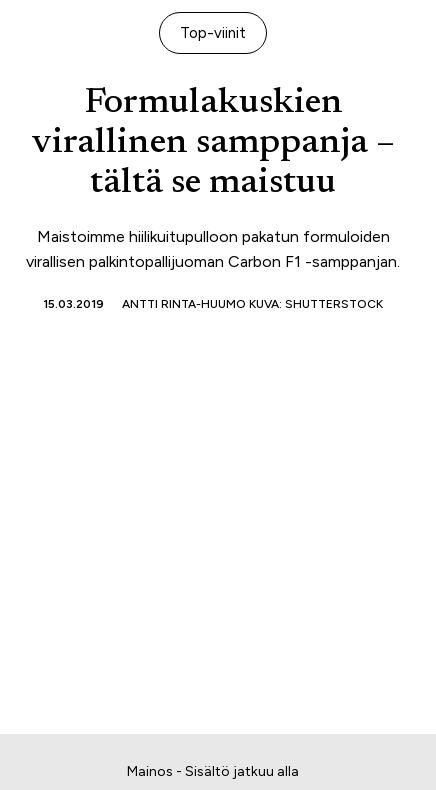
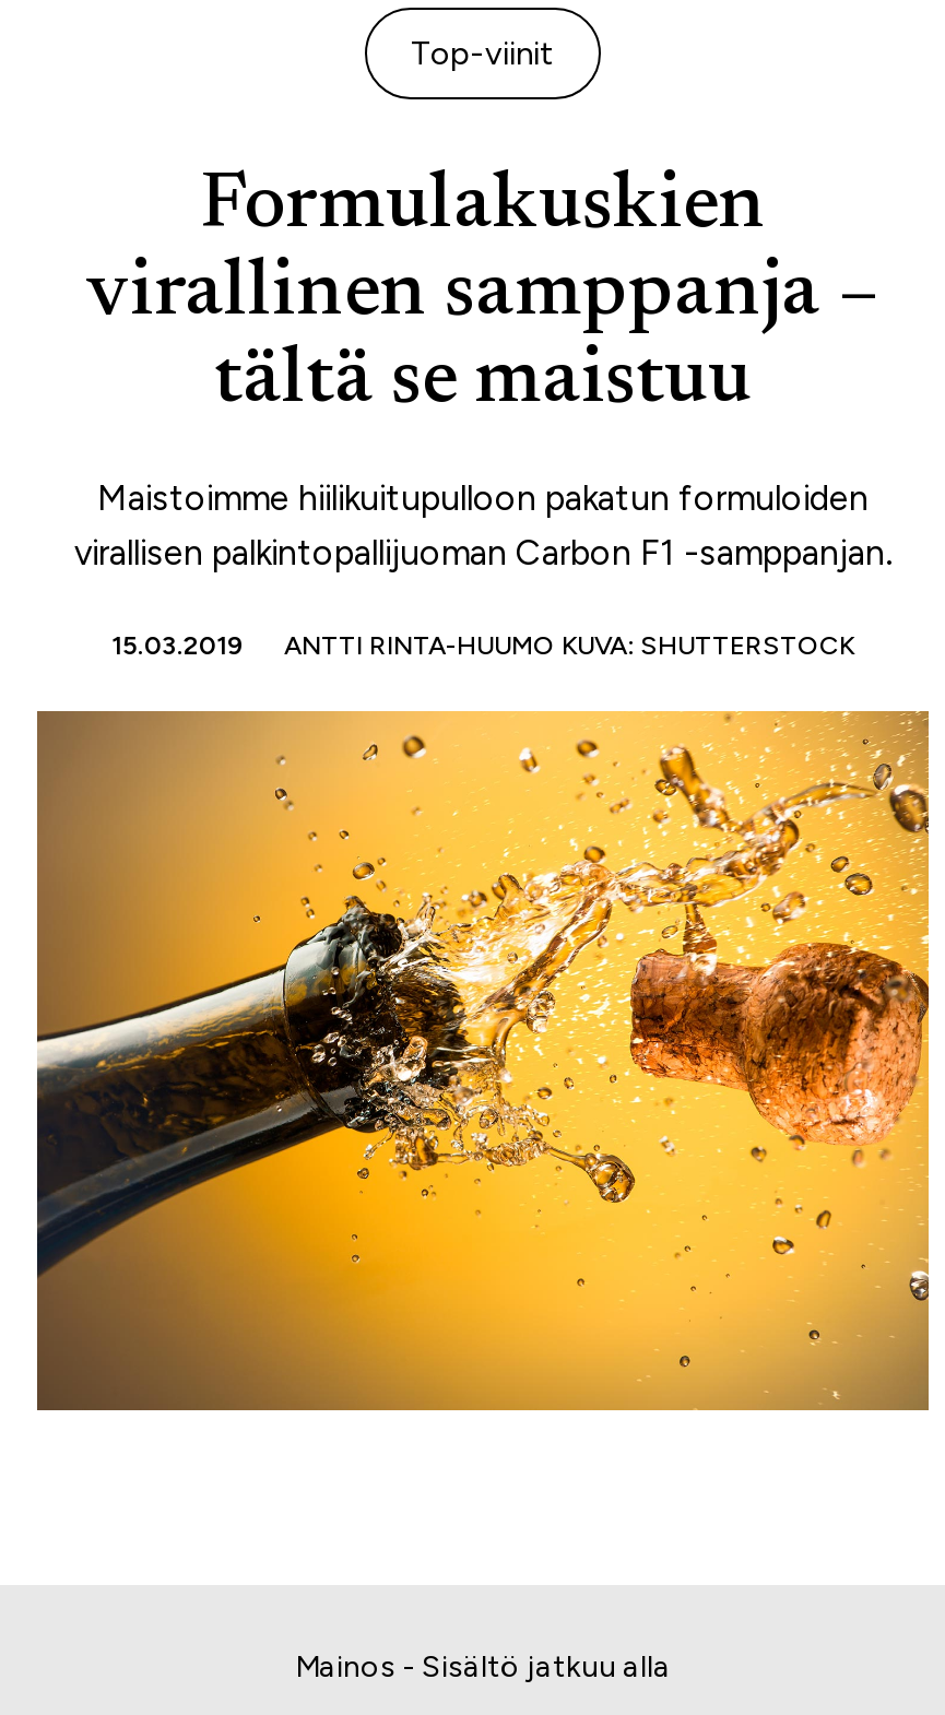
none -> [35,709,931,1412] [image]

